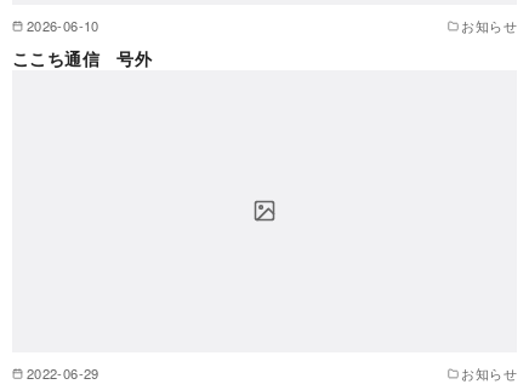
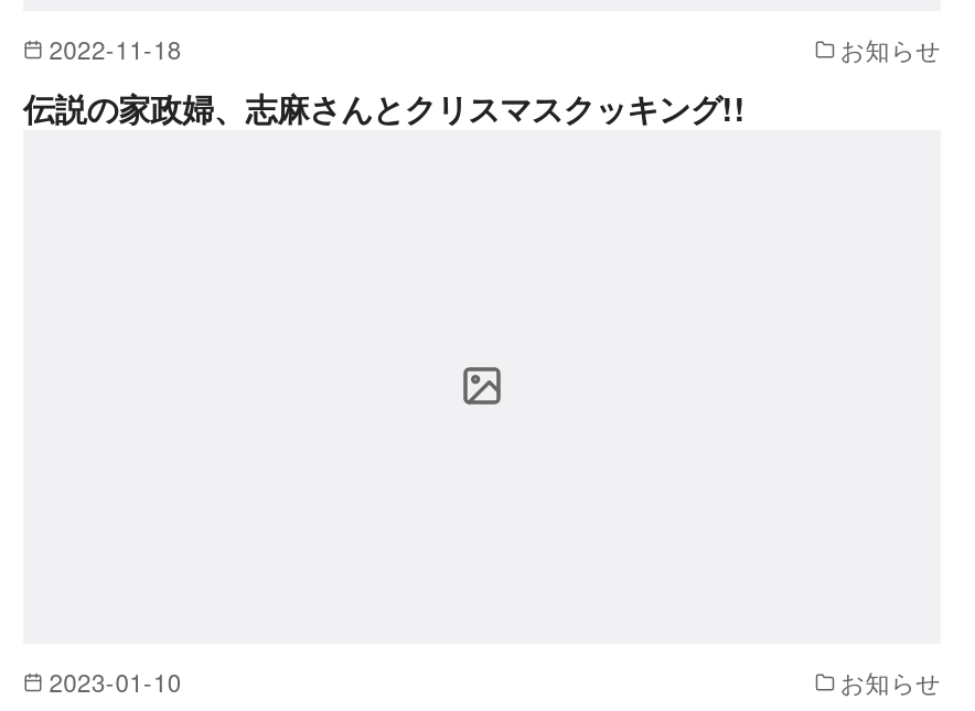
[26,16,99,35] 2026-06-10 -> [49,31,182,66] 2022-11-18
[12,46,152,70] ここち通信 号外 -> [23,86,746,131] 伝説の家政婦、志麻さんとクリスマスクッキング!!
[26,363,99,383] 2022-06-29 -> [49,664,182,699] 2023-01-10

